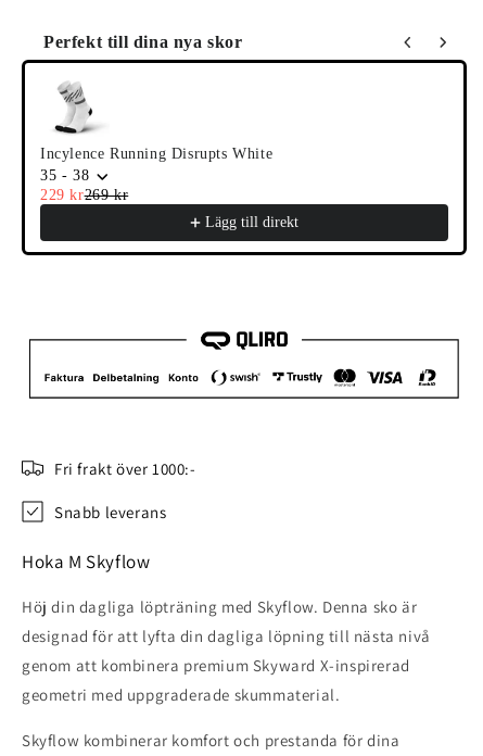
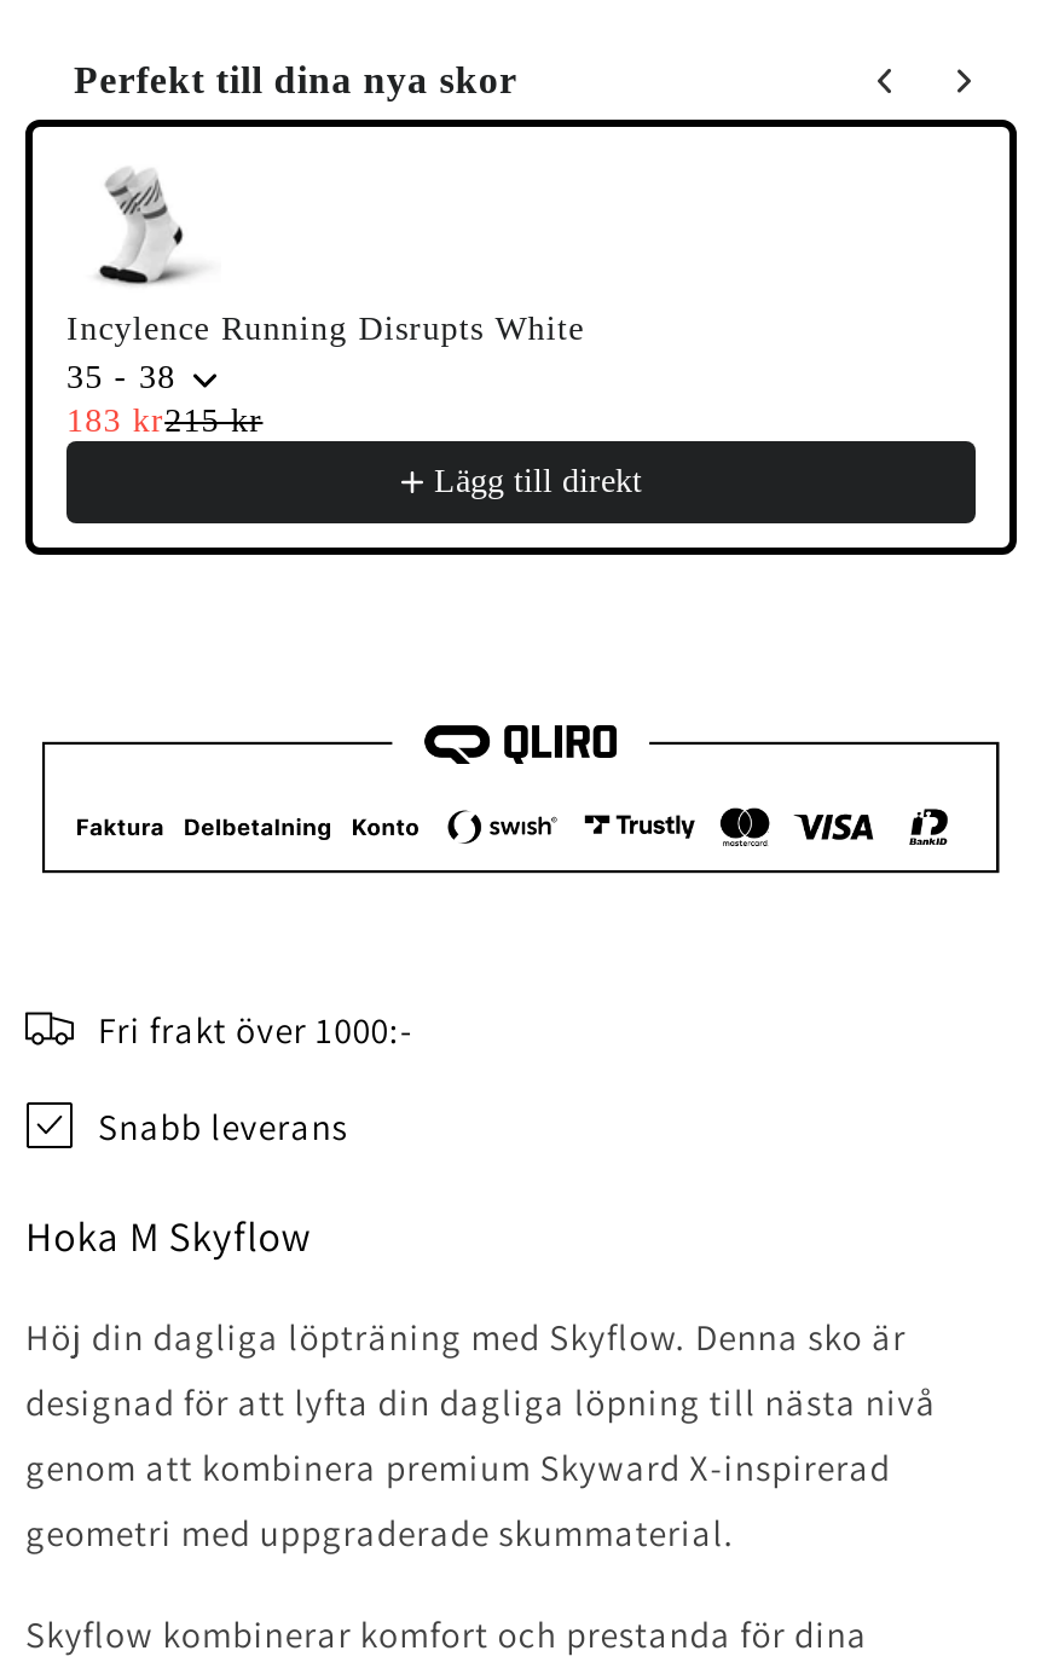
[40,187,128,203] 229 kr269 kr -> [66,402,263,439] 183 kr215 kr

